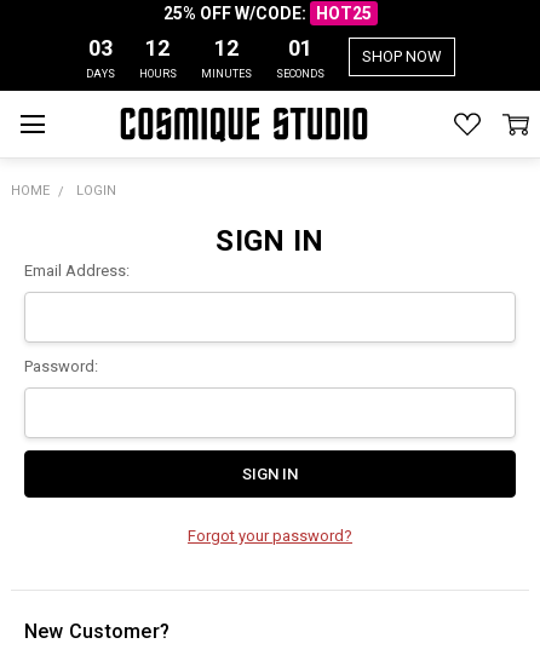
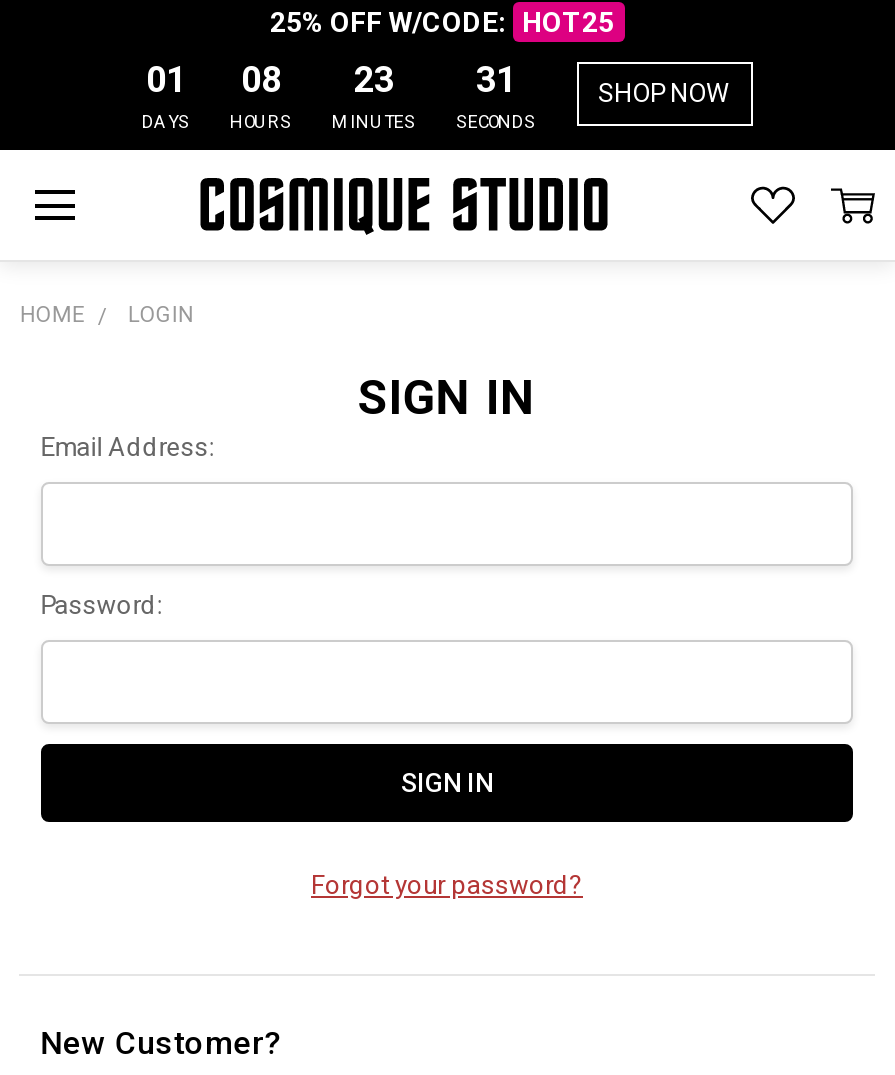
[88,35,112,61] 03 -> [146,58,186,100] 01
[145,35,170,61] 12 -> [241,58,281,100] 08
[214,35,238,61] 12 -> [354,58,394,100] 23
[288,35,312,61] 01 -> [476,58,516,100] 31

